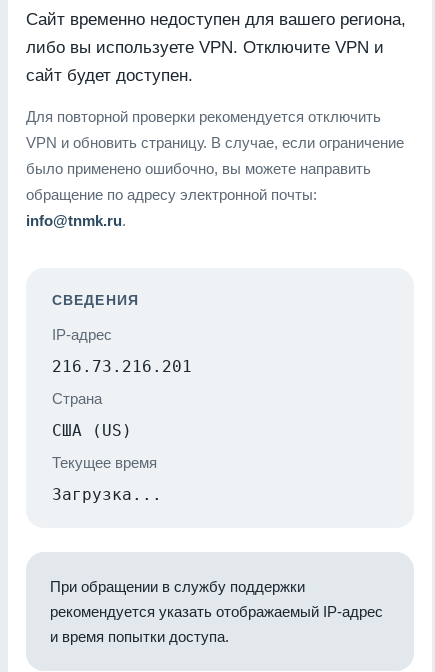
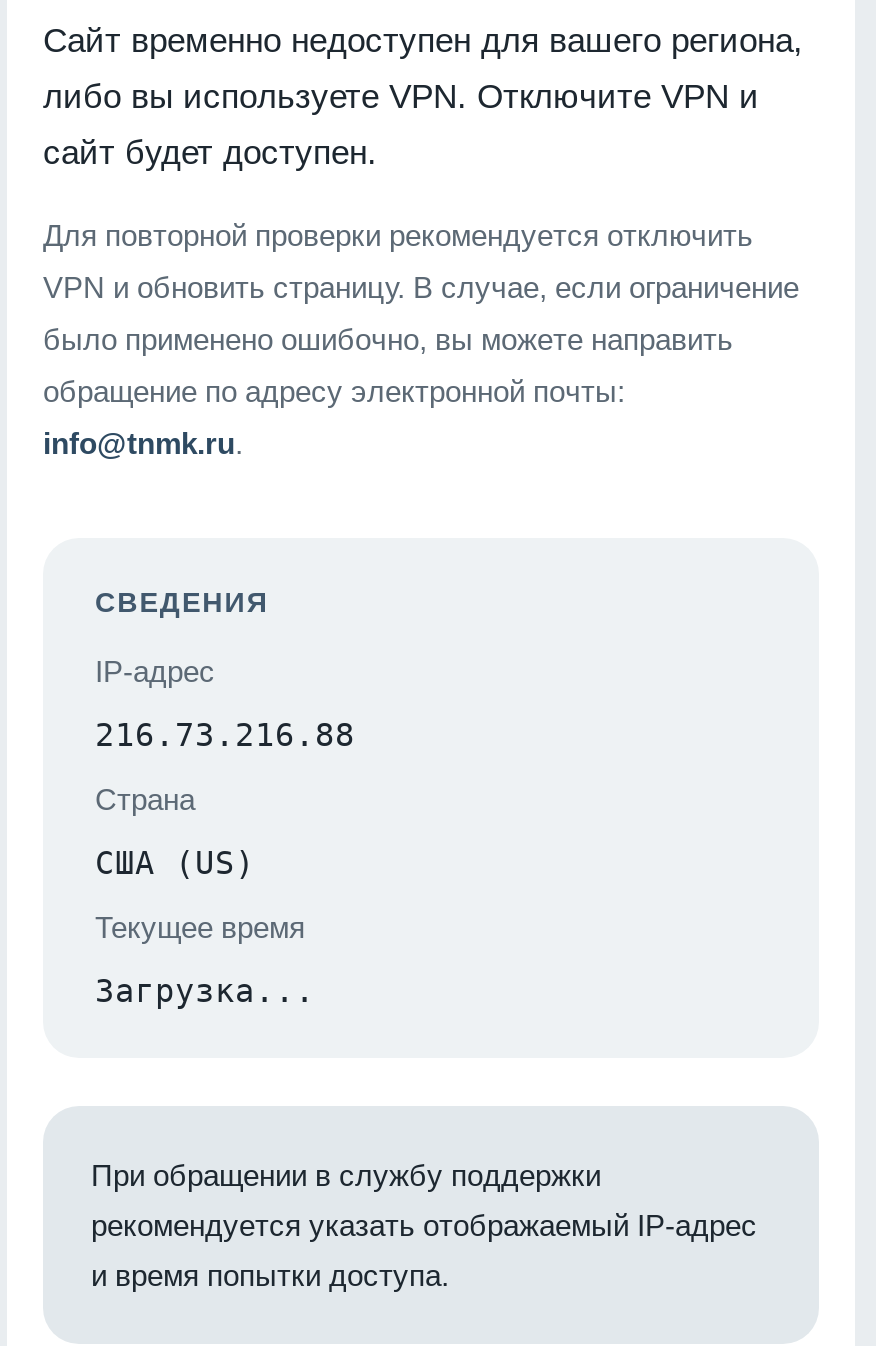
[52,356,192,375] 216.73.216.201 -> [95,715,355,753] 216.73.216.88

